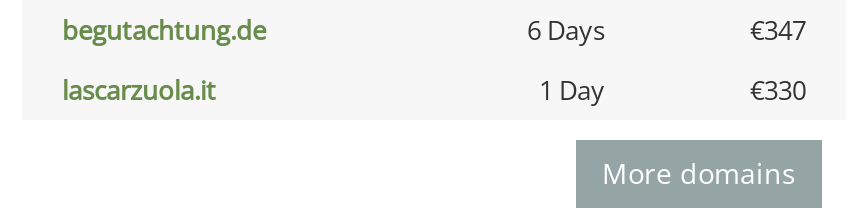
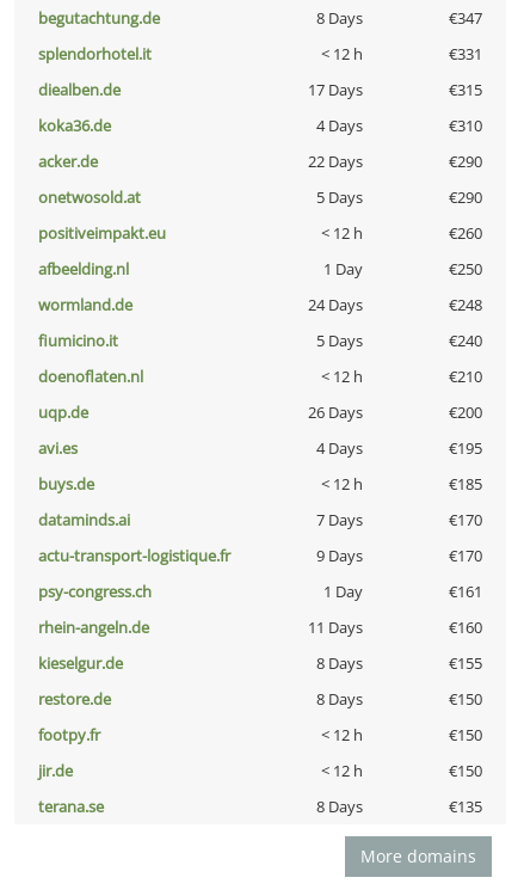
[527,12,605,48] 6 Days -> [316,7,362,29] 8 Days
[62,72,216,108] lascarzuola.it -> [38,43,482,280] splendorhotel.it | < 12 h | €331 | diealben.de | 17 Days | €315 | koka36.de | 4 Days | €310 | acker.de | 22 Days | €290 | onetwosold.at | 5 Days | €290 | positiveimpakt.eu | < 12 h | €260 | afbeelding.nl
[750,72,806,108] €330 -> [38,258,482,817] €250 | wormland.de | 24 Days | €248 | fiumicino.it | 5 Days | €240 | doenoflaten.nl | < 12 h | €210 | uqp.de | 26 Days | €200 | avi.es | 4 Days | €195 | buys.de | < 12 h | €185 | dataminds.ai | 7 Days | €170 | actu-transport-logistique.fr | 9 Days | €170 | psy-congress.ch | 1 Day | €161 | rhein-angeln.de | 11 Days | €160 | kieselgur.de | 8 Days | €155 | restore.de | 8 Days | €150 | footpy.fr | < 12 h | €150 | jir.de | < 12 h | €150 | terana.se | 8 Days | €135

